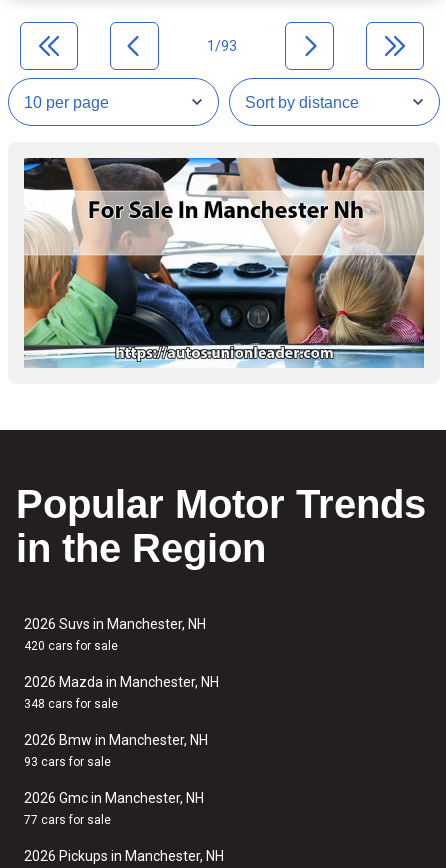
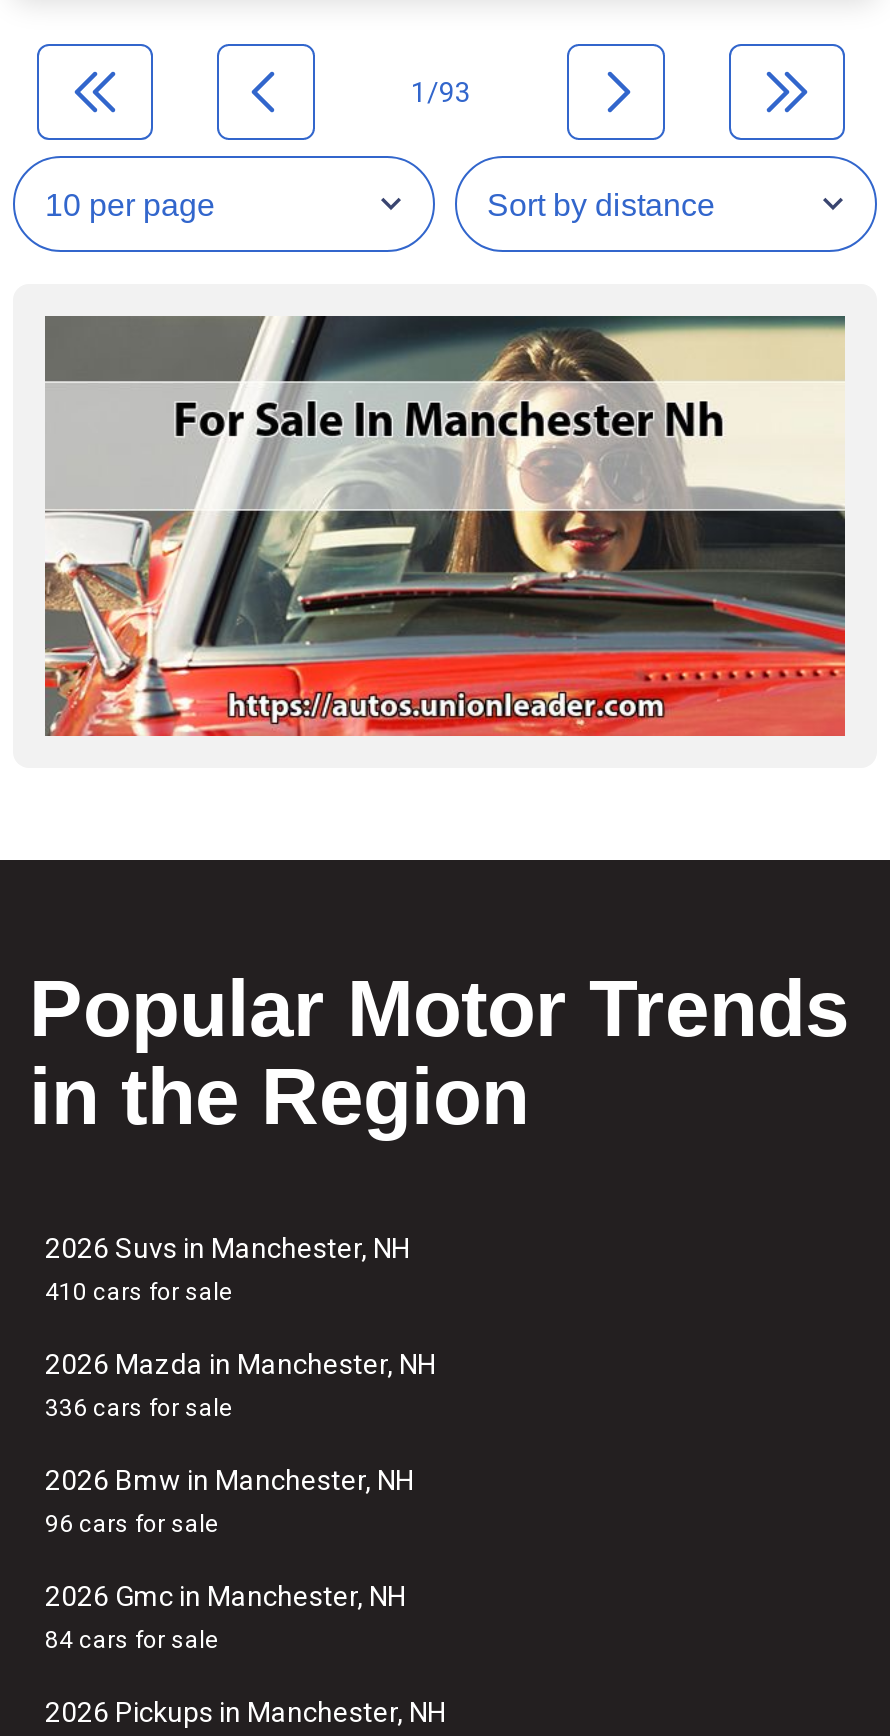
[23,157,425,369] [image] -> [43,314,847,738] [image]
[24,639,118,653] 420 cars for sale -> [45,1278,233,1306] 410 cars for sale
[24,697,118,711] 348 cars for sale -> [45,1394,233,1422] 336 cars for sale
[24,755,111,769] 93 cars for sale -> [45,1510,219,1538] 96 cars for sale
[24,813,111,827] 77 cars for sale -> [45,1626,219,1654] 84 cars for sale

